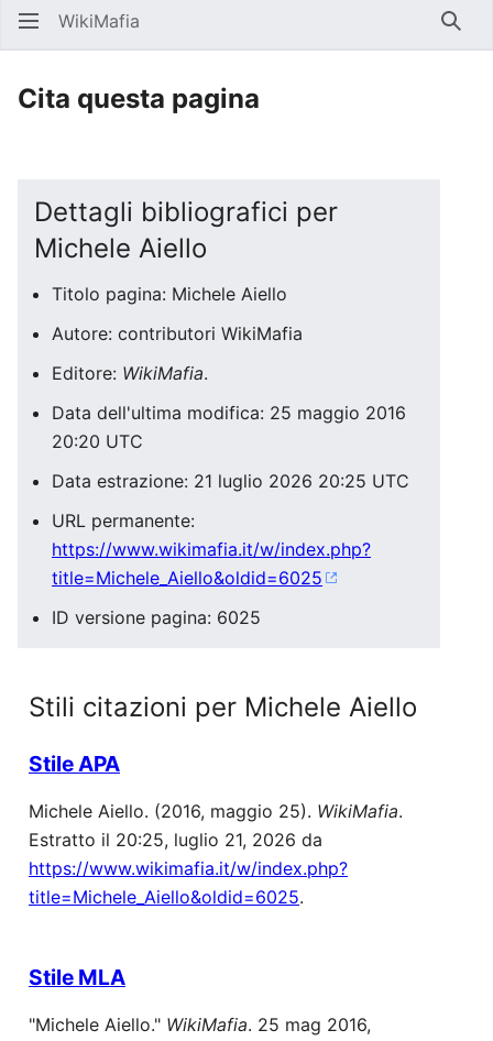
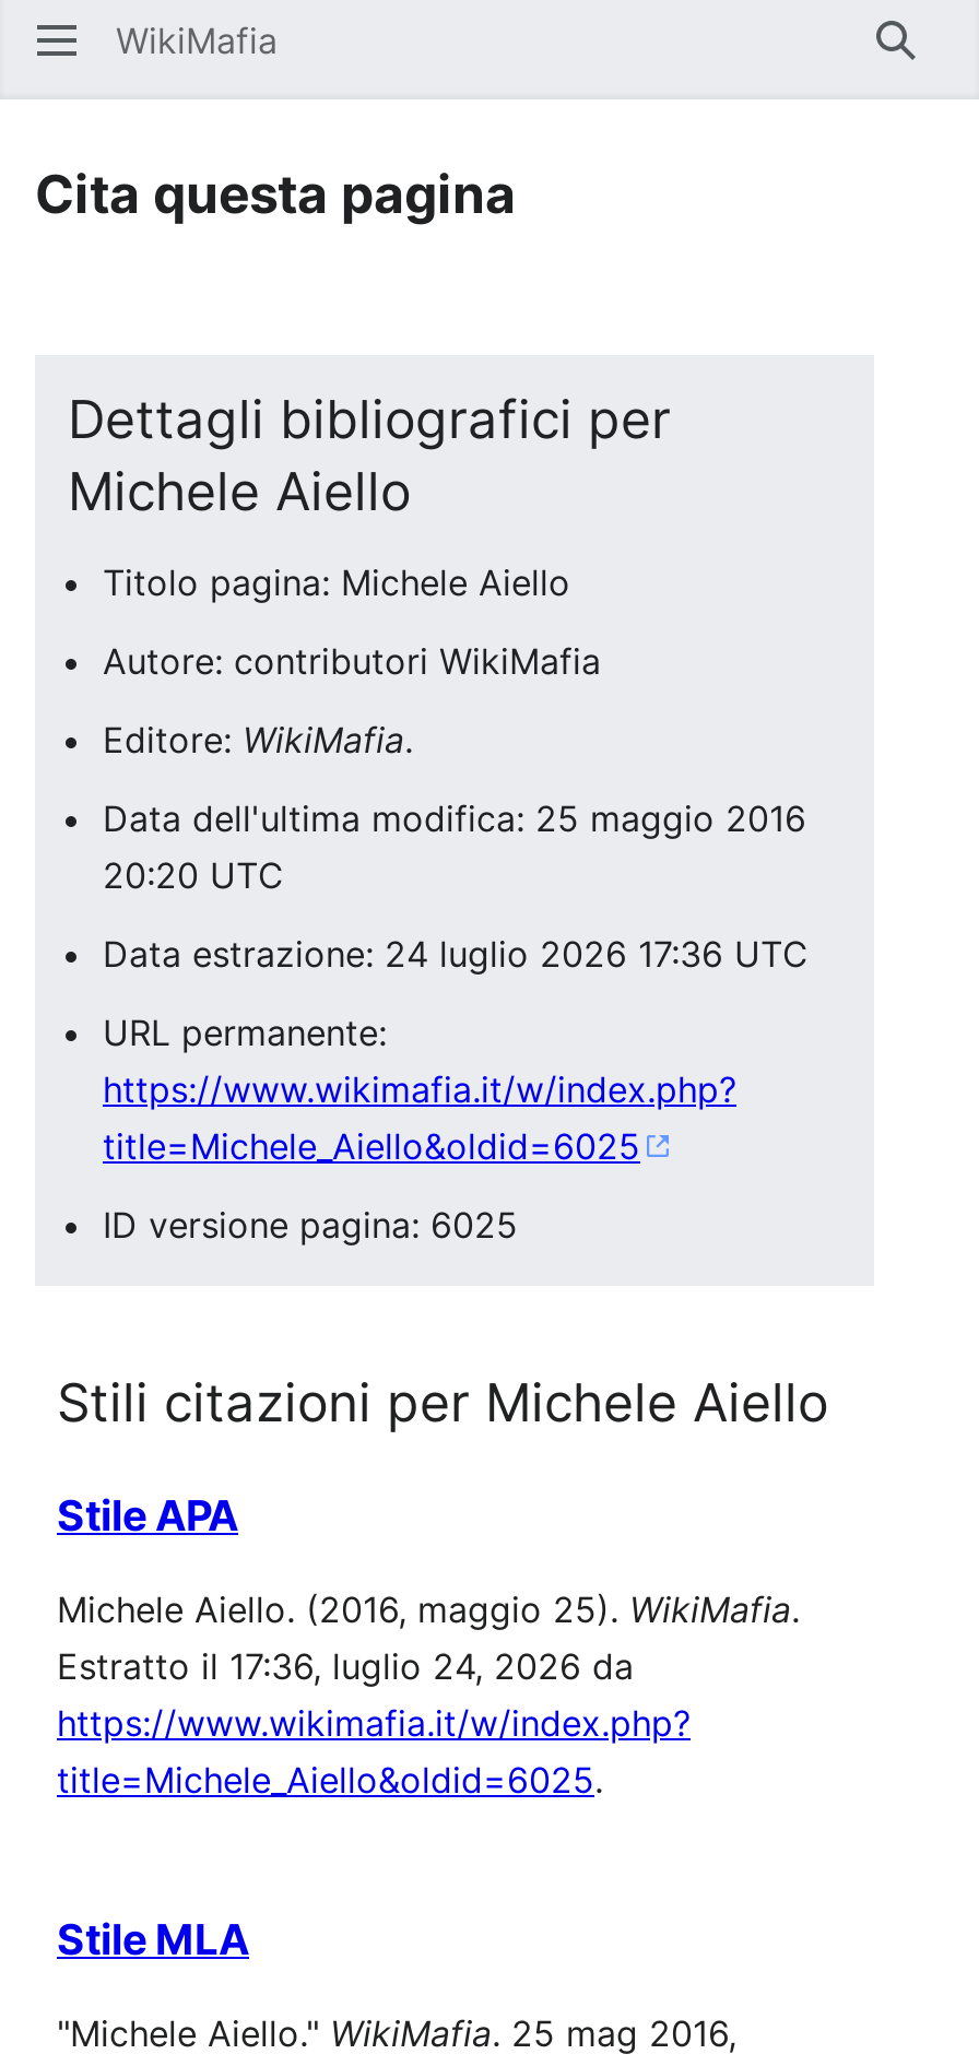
[52,470,409,492] Data estrazione: 21 luglio 2026 20:25 UTC -> [103,932,809,976] Data estrazione: 24 luglio 2026 17:36 UTC
[29,829,322,851] Estratto il 20:25, luglio 21, 2026 da -> [57,1645,634,1688] Estratto il 17:36, luglio 24, 2026 da

